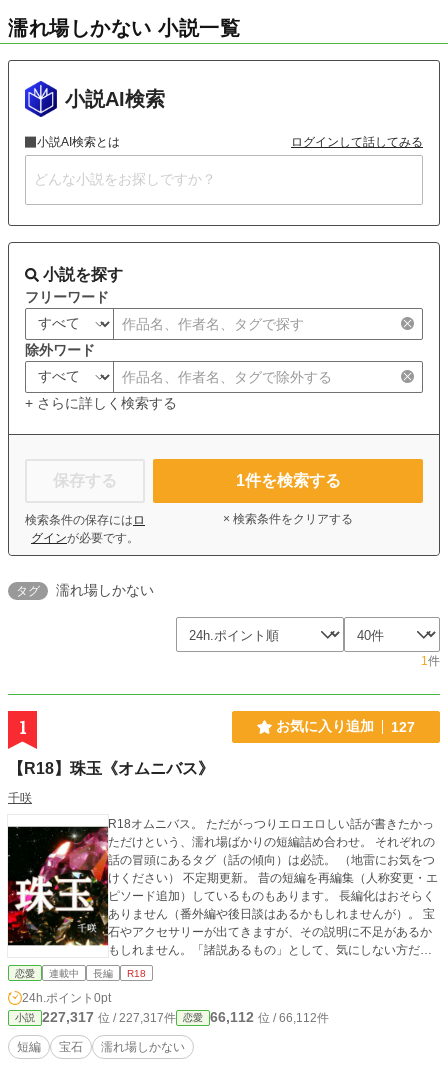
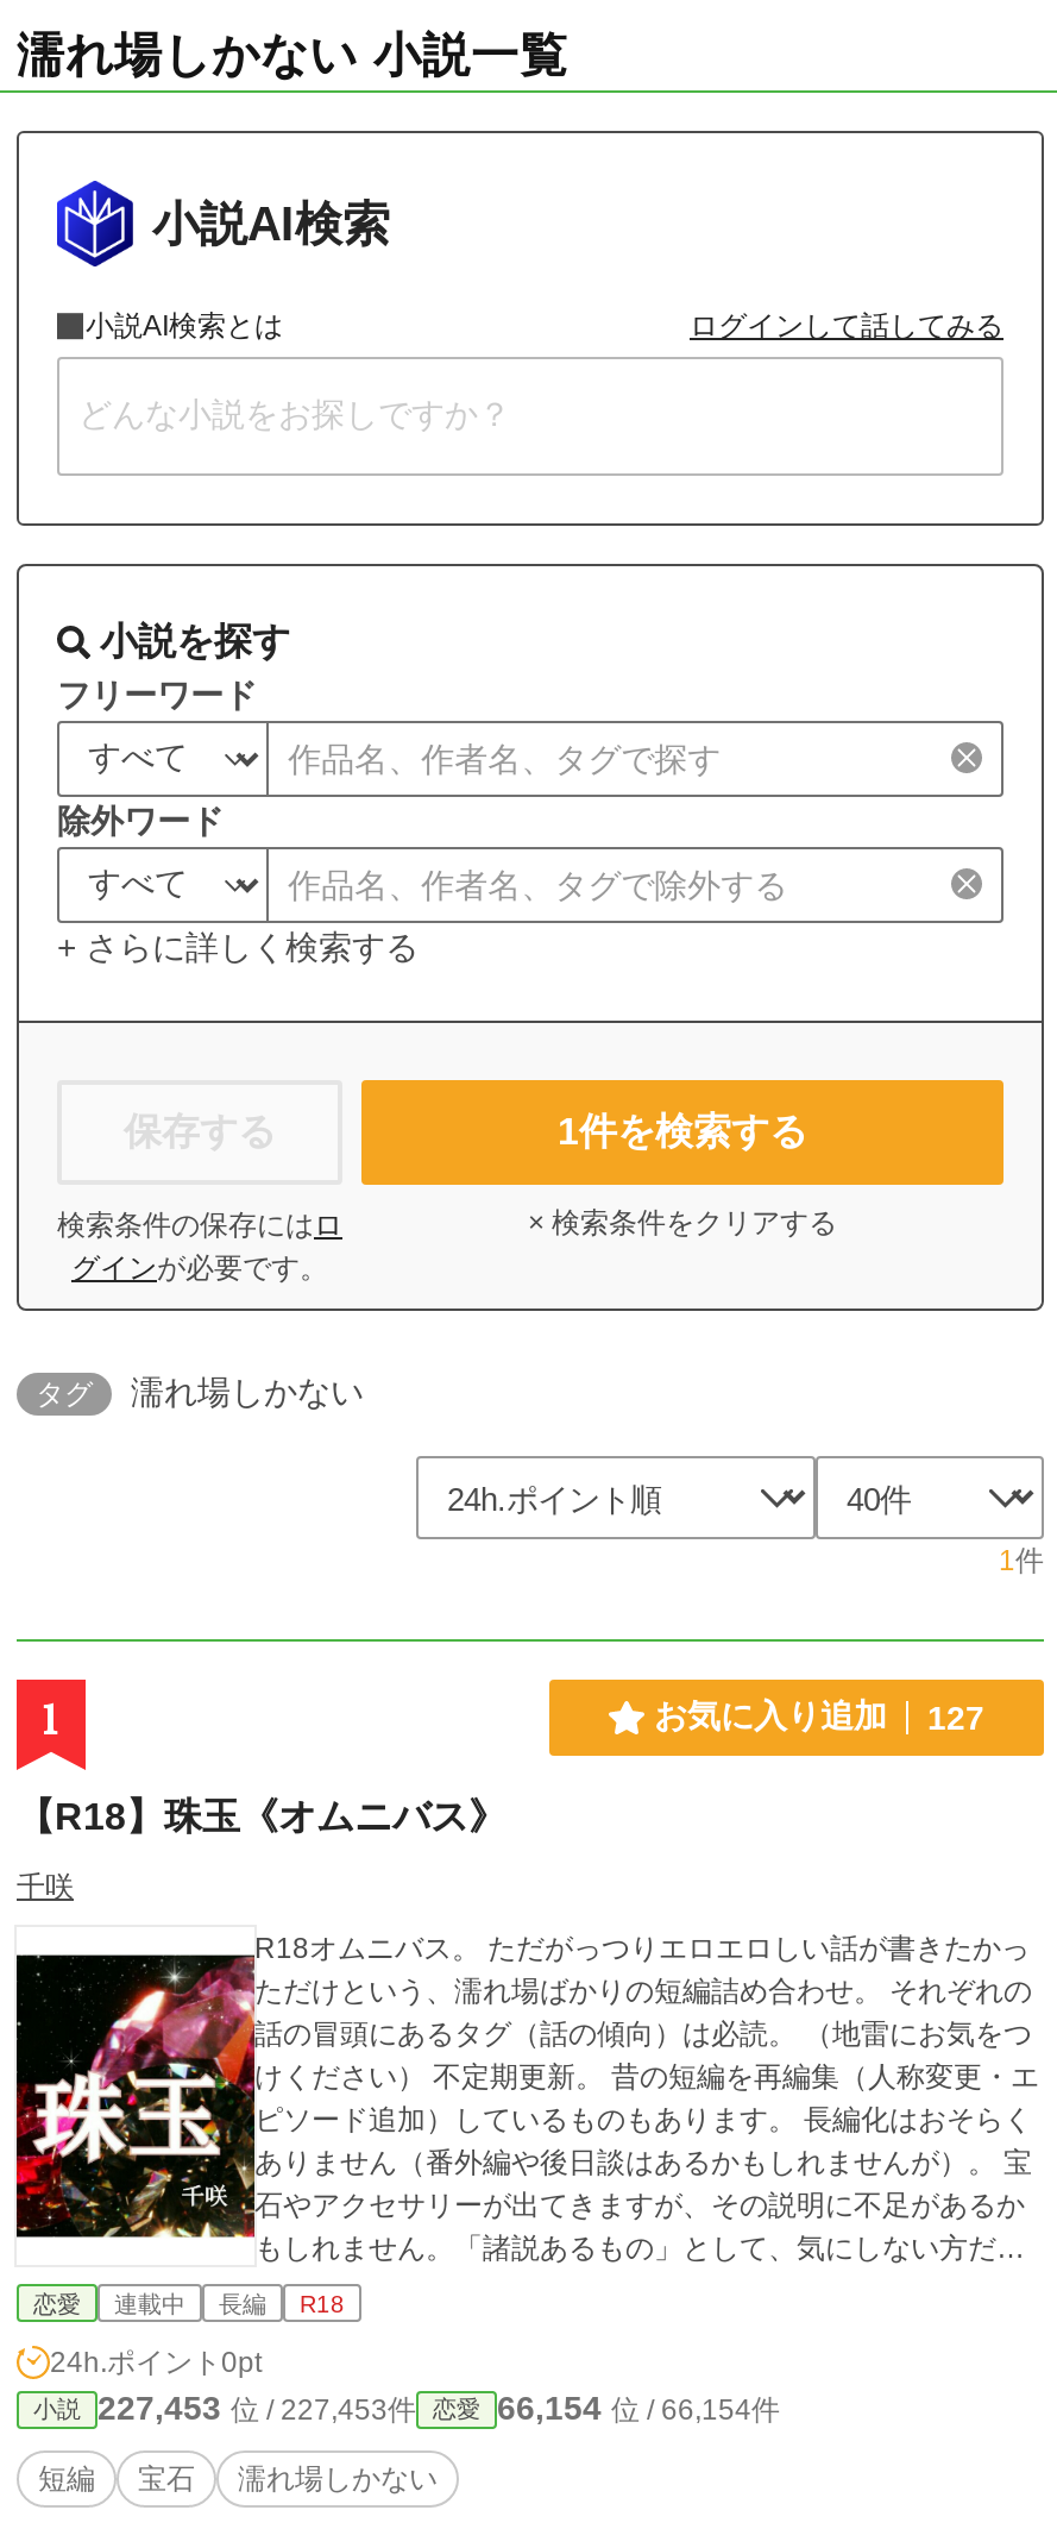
[42,1009,176,1025] 227,317位 / 227,317件 -> [97,2389,416,2427] 227,453位 / 227,453件
[210,1009,329,1025] 66,112位 / 66,112件 -> [497,2389,780,2427] 66,154位 / 66,154件

